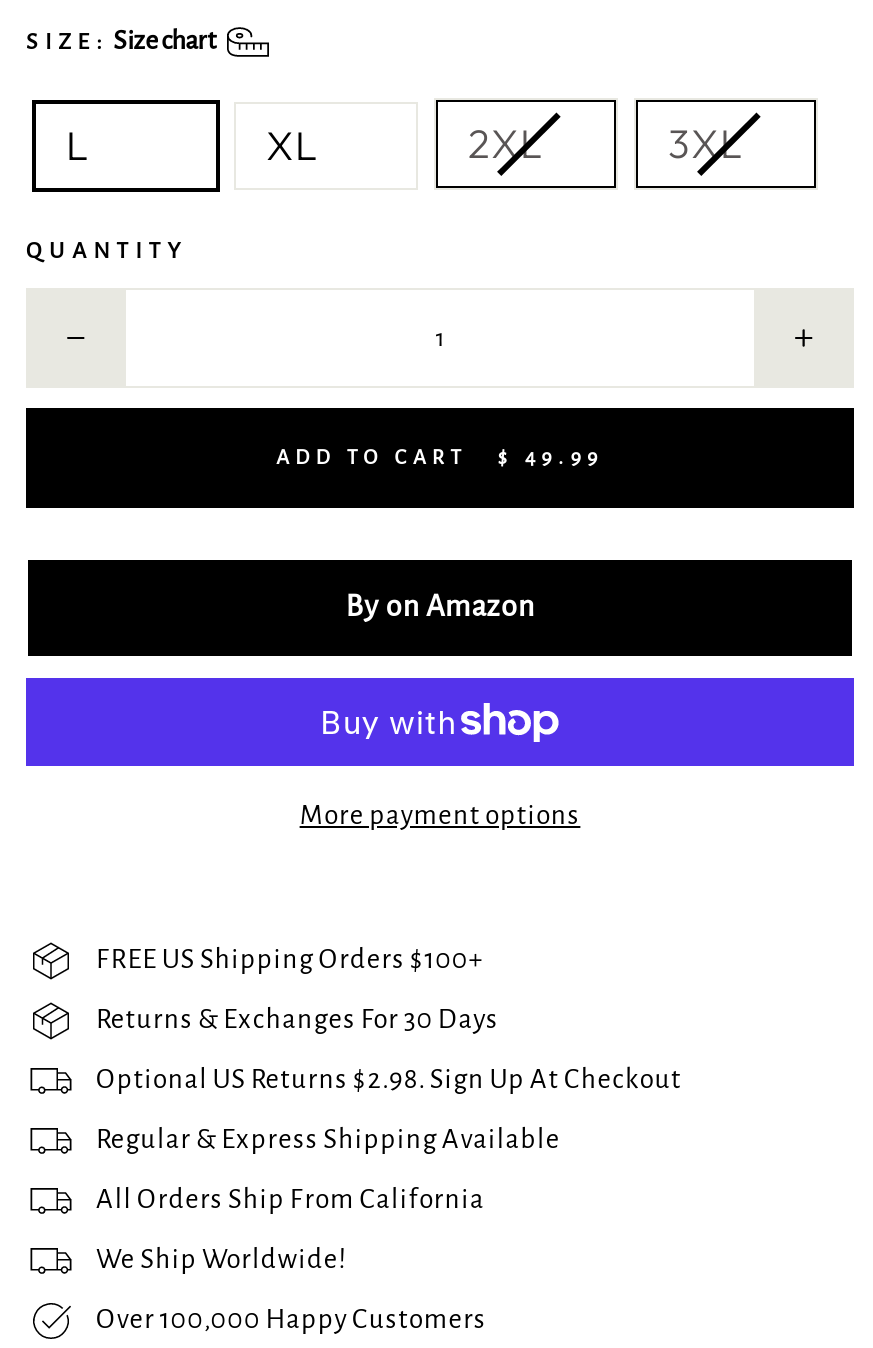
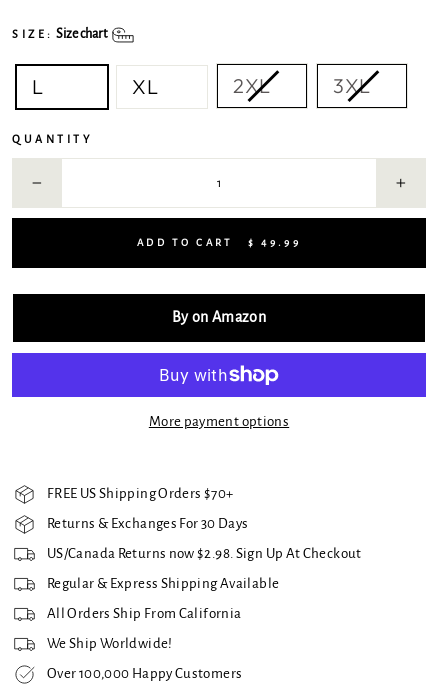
[96,942,483,976] FREE US Shipping Orders $100+ -> [47,485,233,502] FREE US Shipping Orders $70+
[96,1062,682,1096] Optional US Returns $2.98. Sign Up At Checkout -> [47,545,362,562] US/Canada Returns now $2.98. Sign Up At Checkout

